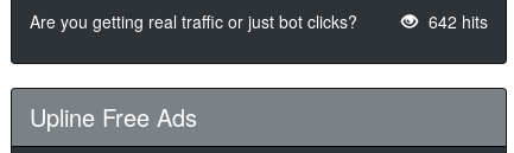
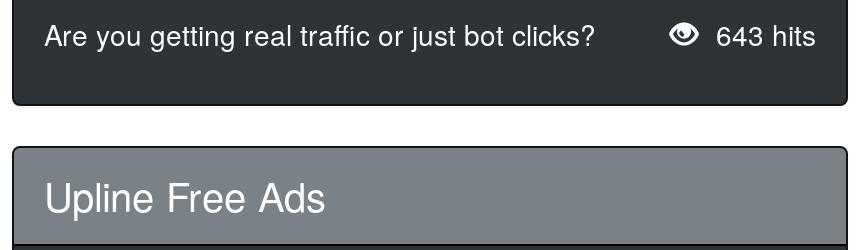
[424,9,488,33] 642 hits -> [708,14,816,54] 643 hits

